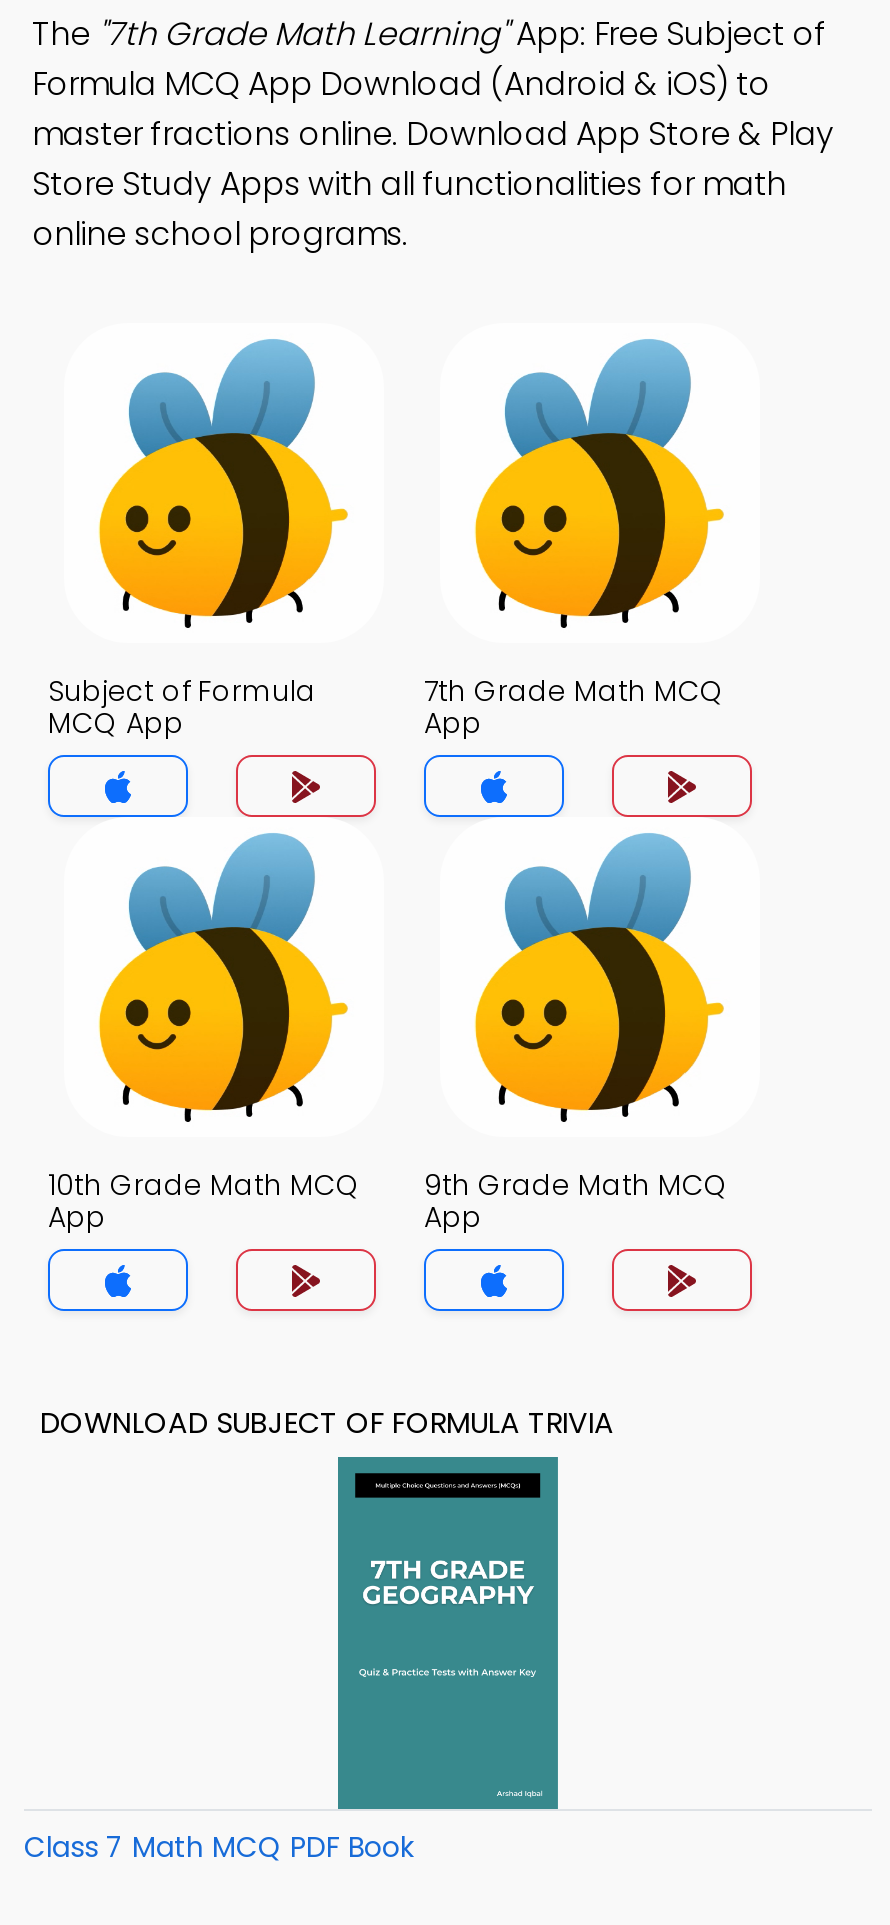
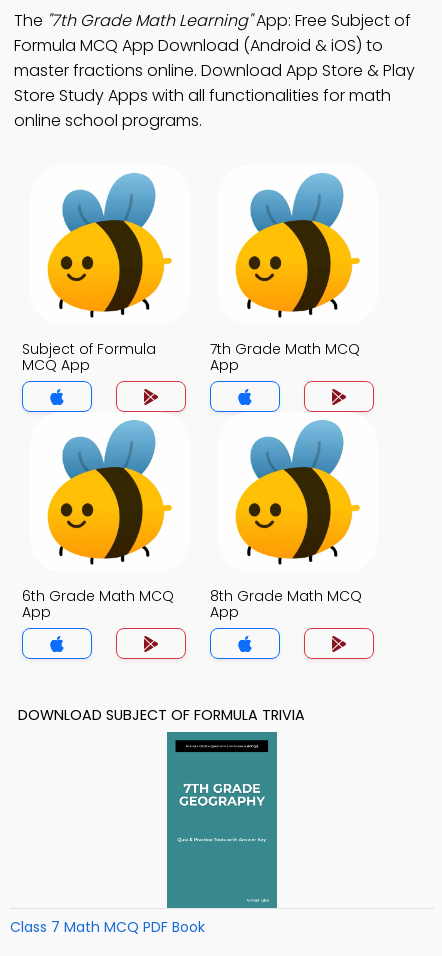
[48,1165,360,1205] 10th Grade Math MCQ -> [22,586,174,606] 6th Grade Math MCQ
[424,1165,728,1205] 9th Grade Math MCQ -> [210,586,362,606] 8th Grade Math MCQ

